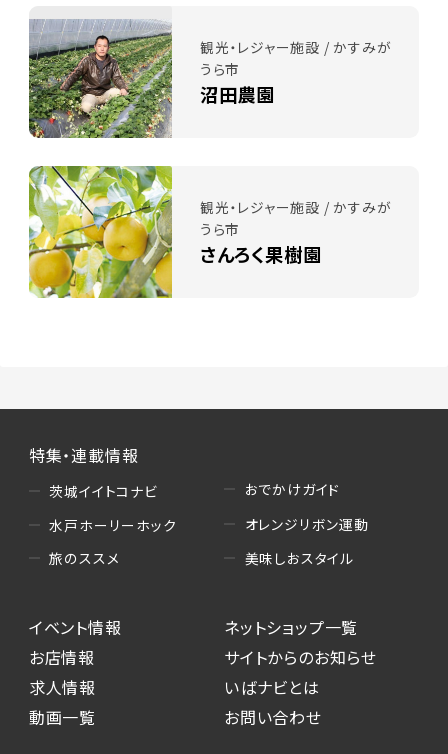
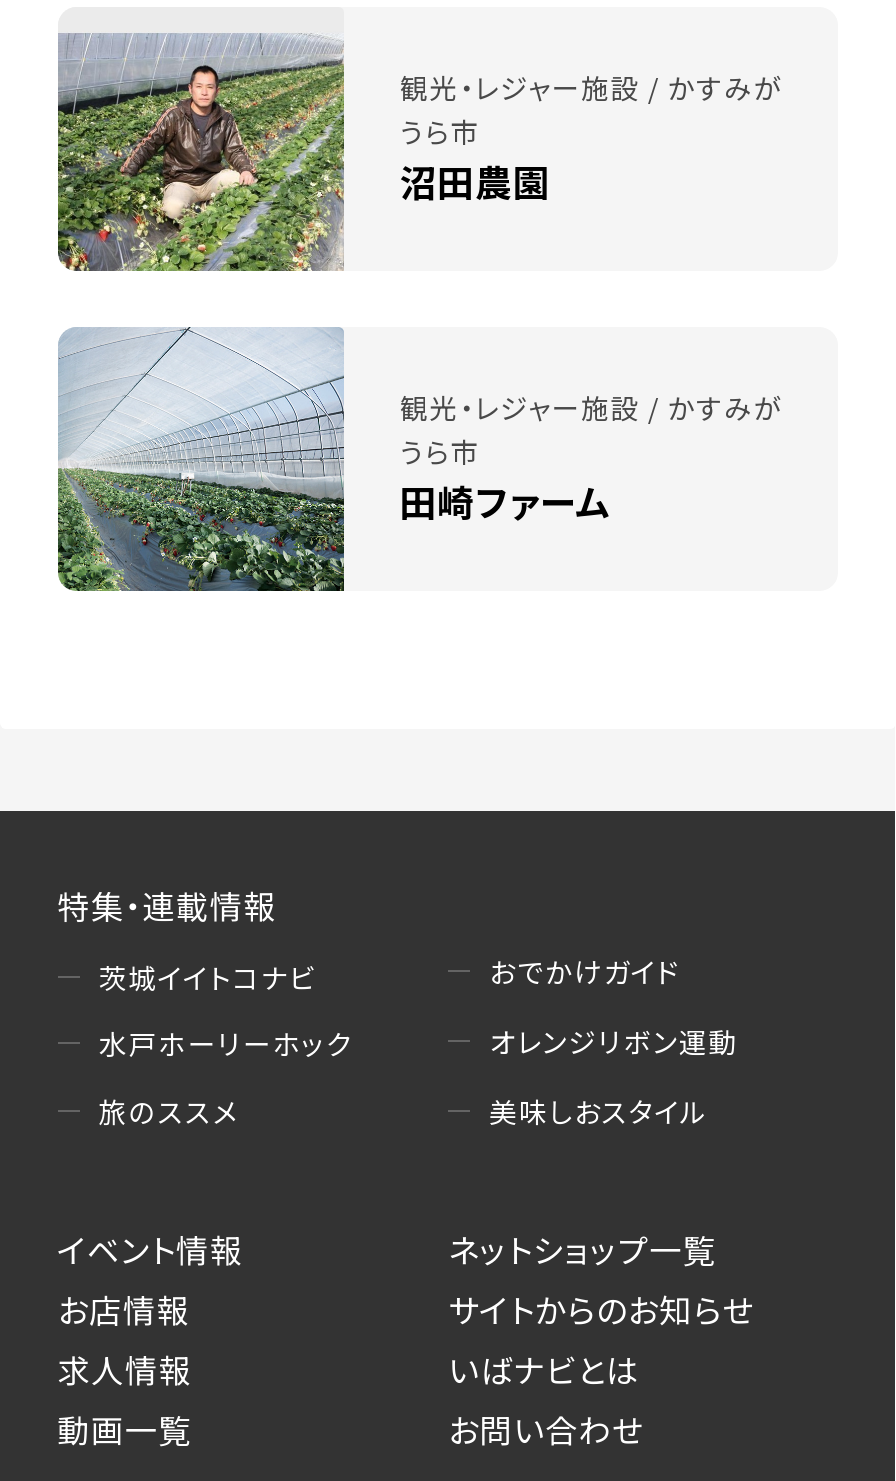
[28,165,321,299] [image] | さんろく果樹園 -> [56,326,609,594] [image] | 田崎ファーム

